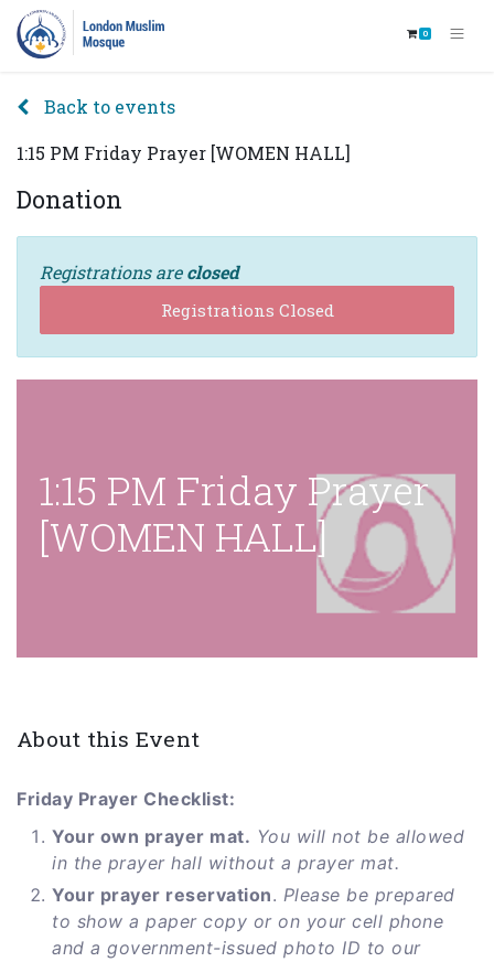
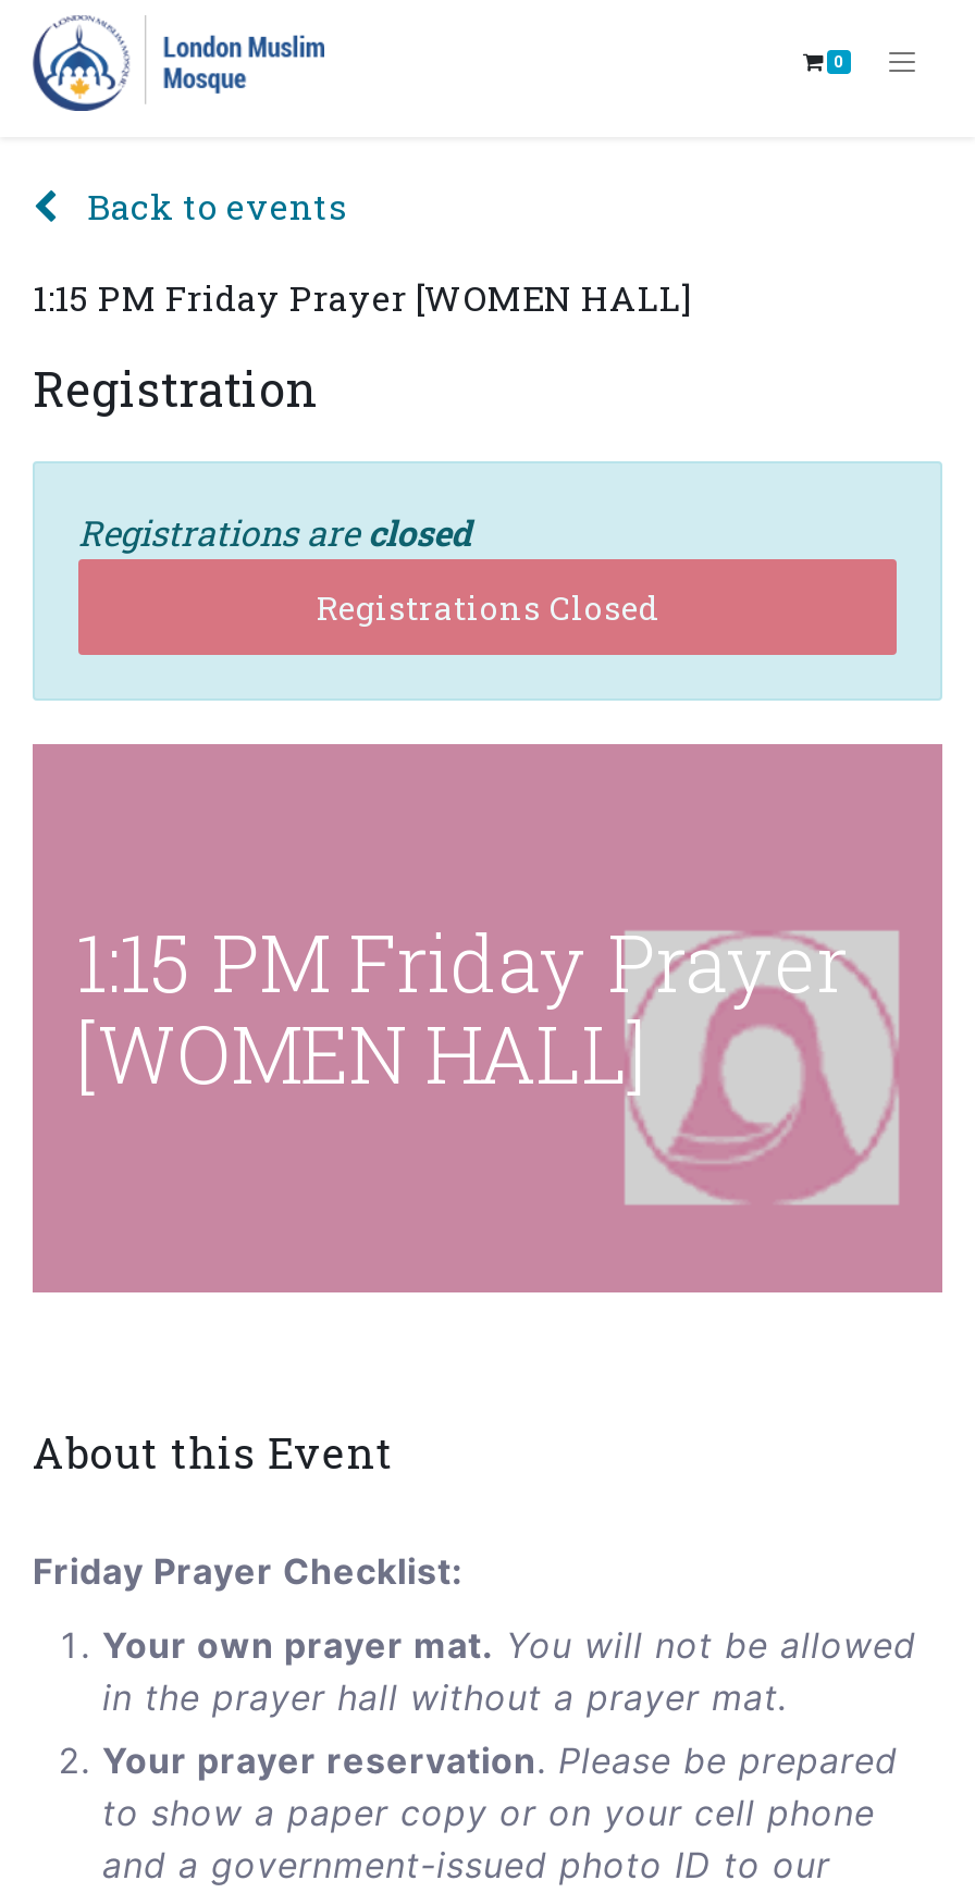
[17,183,122,215] Donation -> [33,357,318,420] Registration

